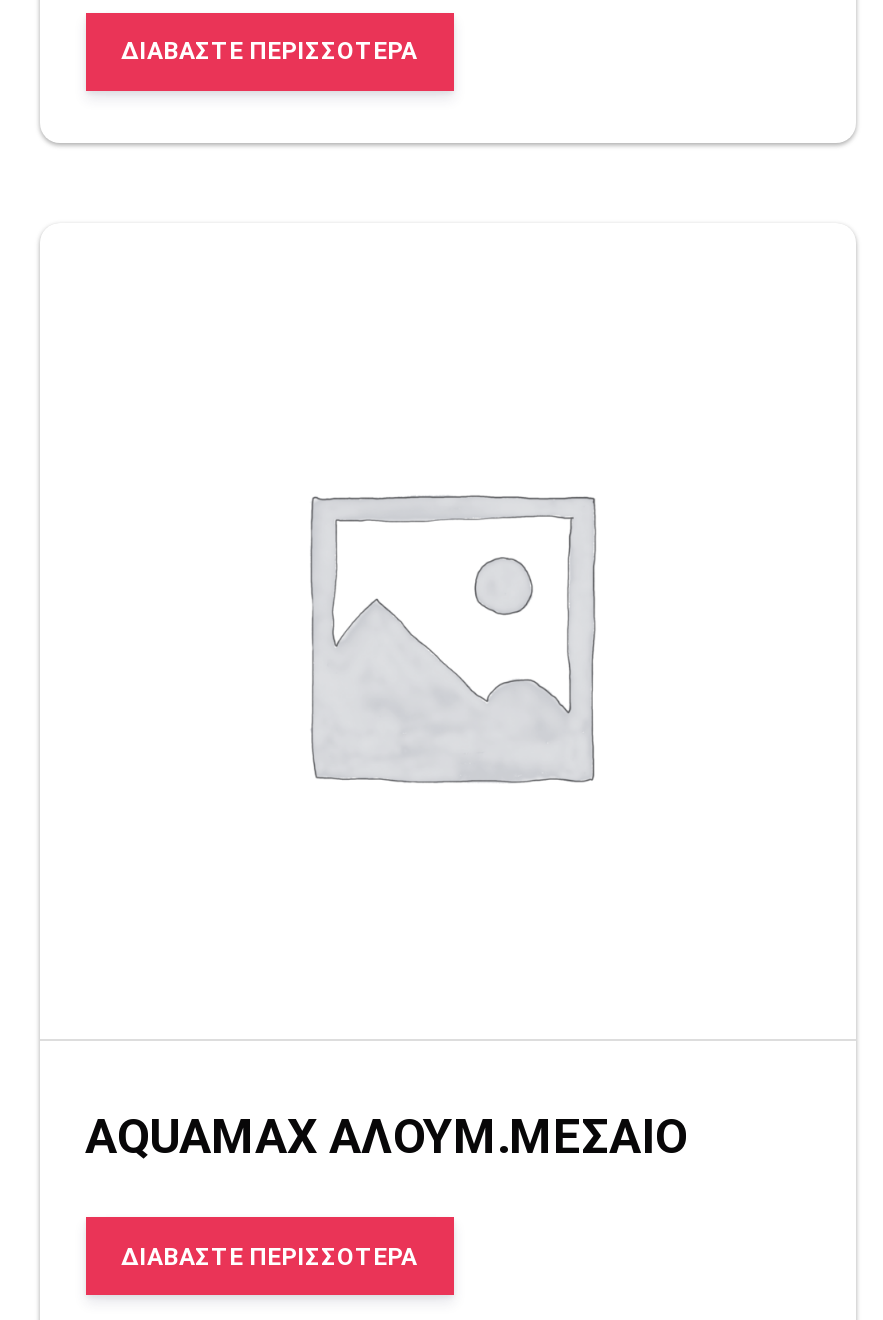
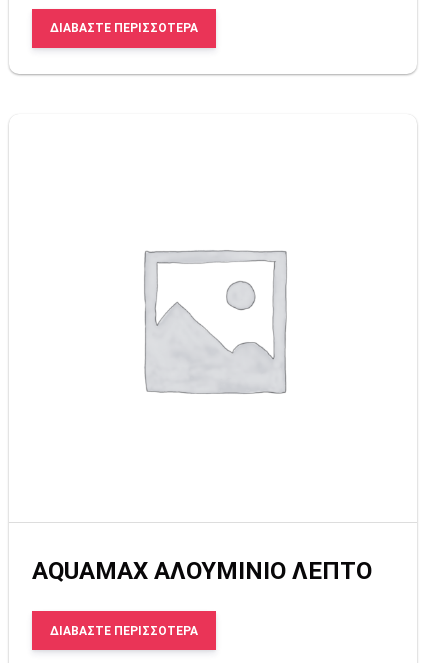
[85,1109,687,1165] AQUAMAX ΑΛΟΥΜ.ΜΕΣΑΙΟ -> [31,557,371,585] AQUAMAX ΑΛΟΥΜΙΝΙΟ ΛΕΠΤΟ

